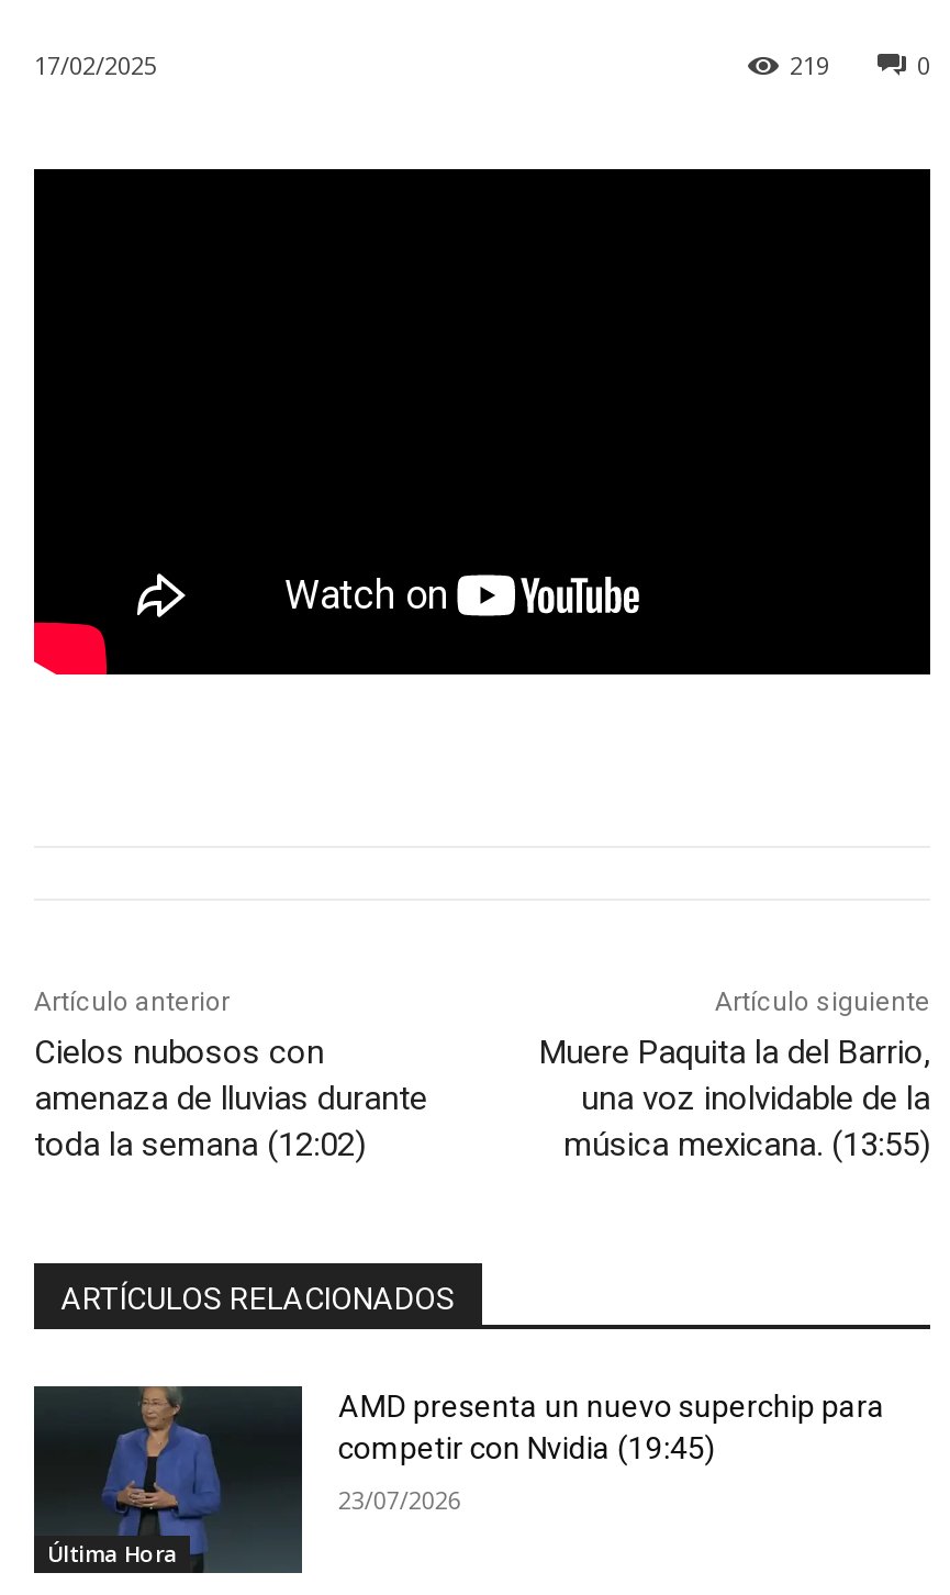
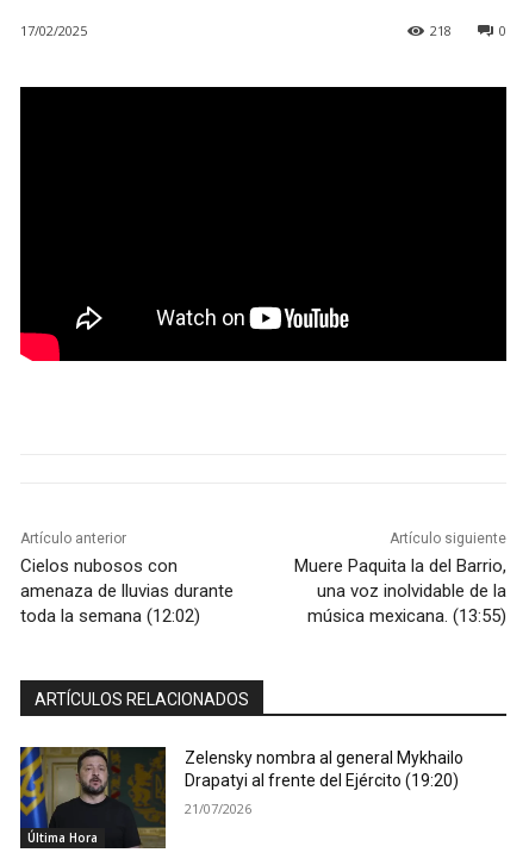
[790,49,829,82] 219 -> [430,22,452,39] 218
[32,1384,885,1573] [image] | AMD presenta un nuevo superchip para | competir con Nvidia (19:45) -> [19,746,464,848] [image] | Zelensky nombra al general Mykhailo | Drapatyi al frente del Ejército (19:20)
[338,1482,461,1515] 23/07/2026 -> [185,799,252,817] 21/07/2026

